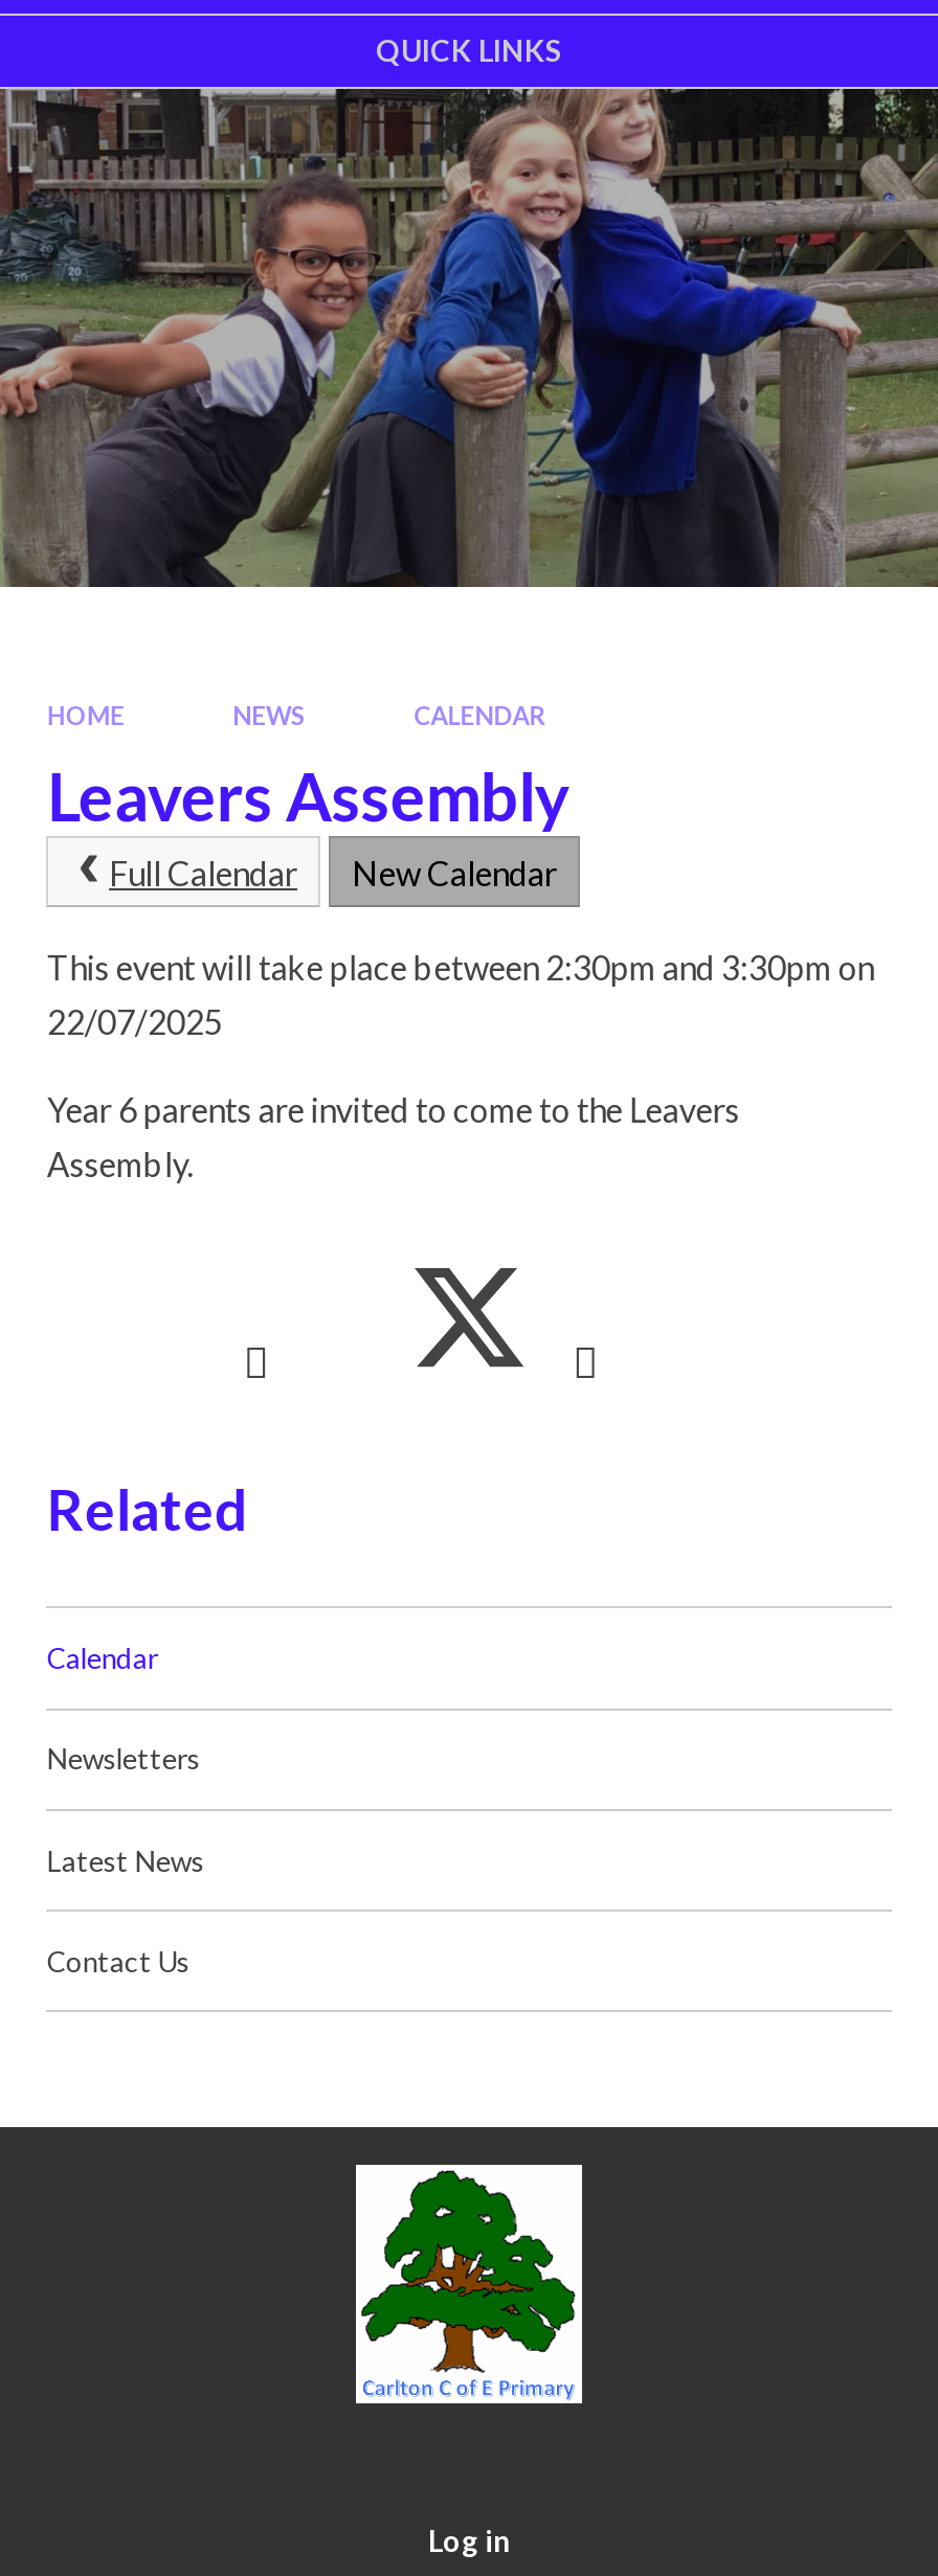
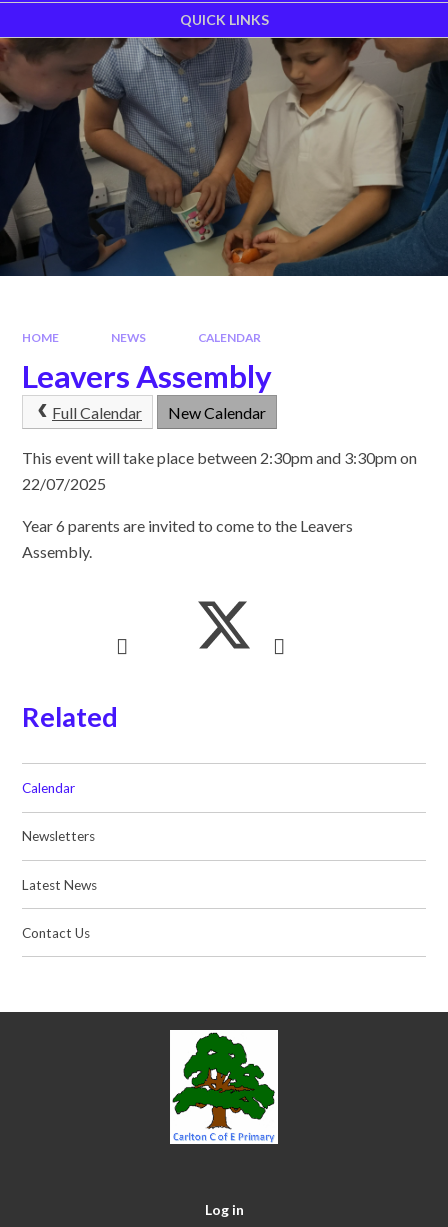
[6,87,932,589] [image] -> [3,37,445,277] [image]

